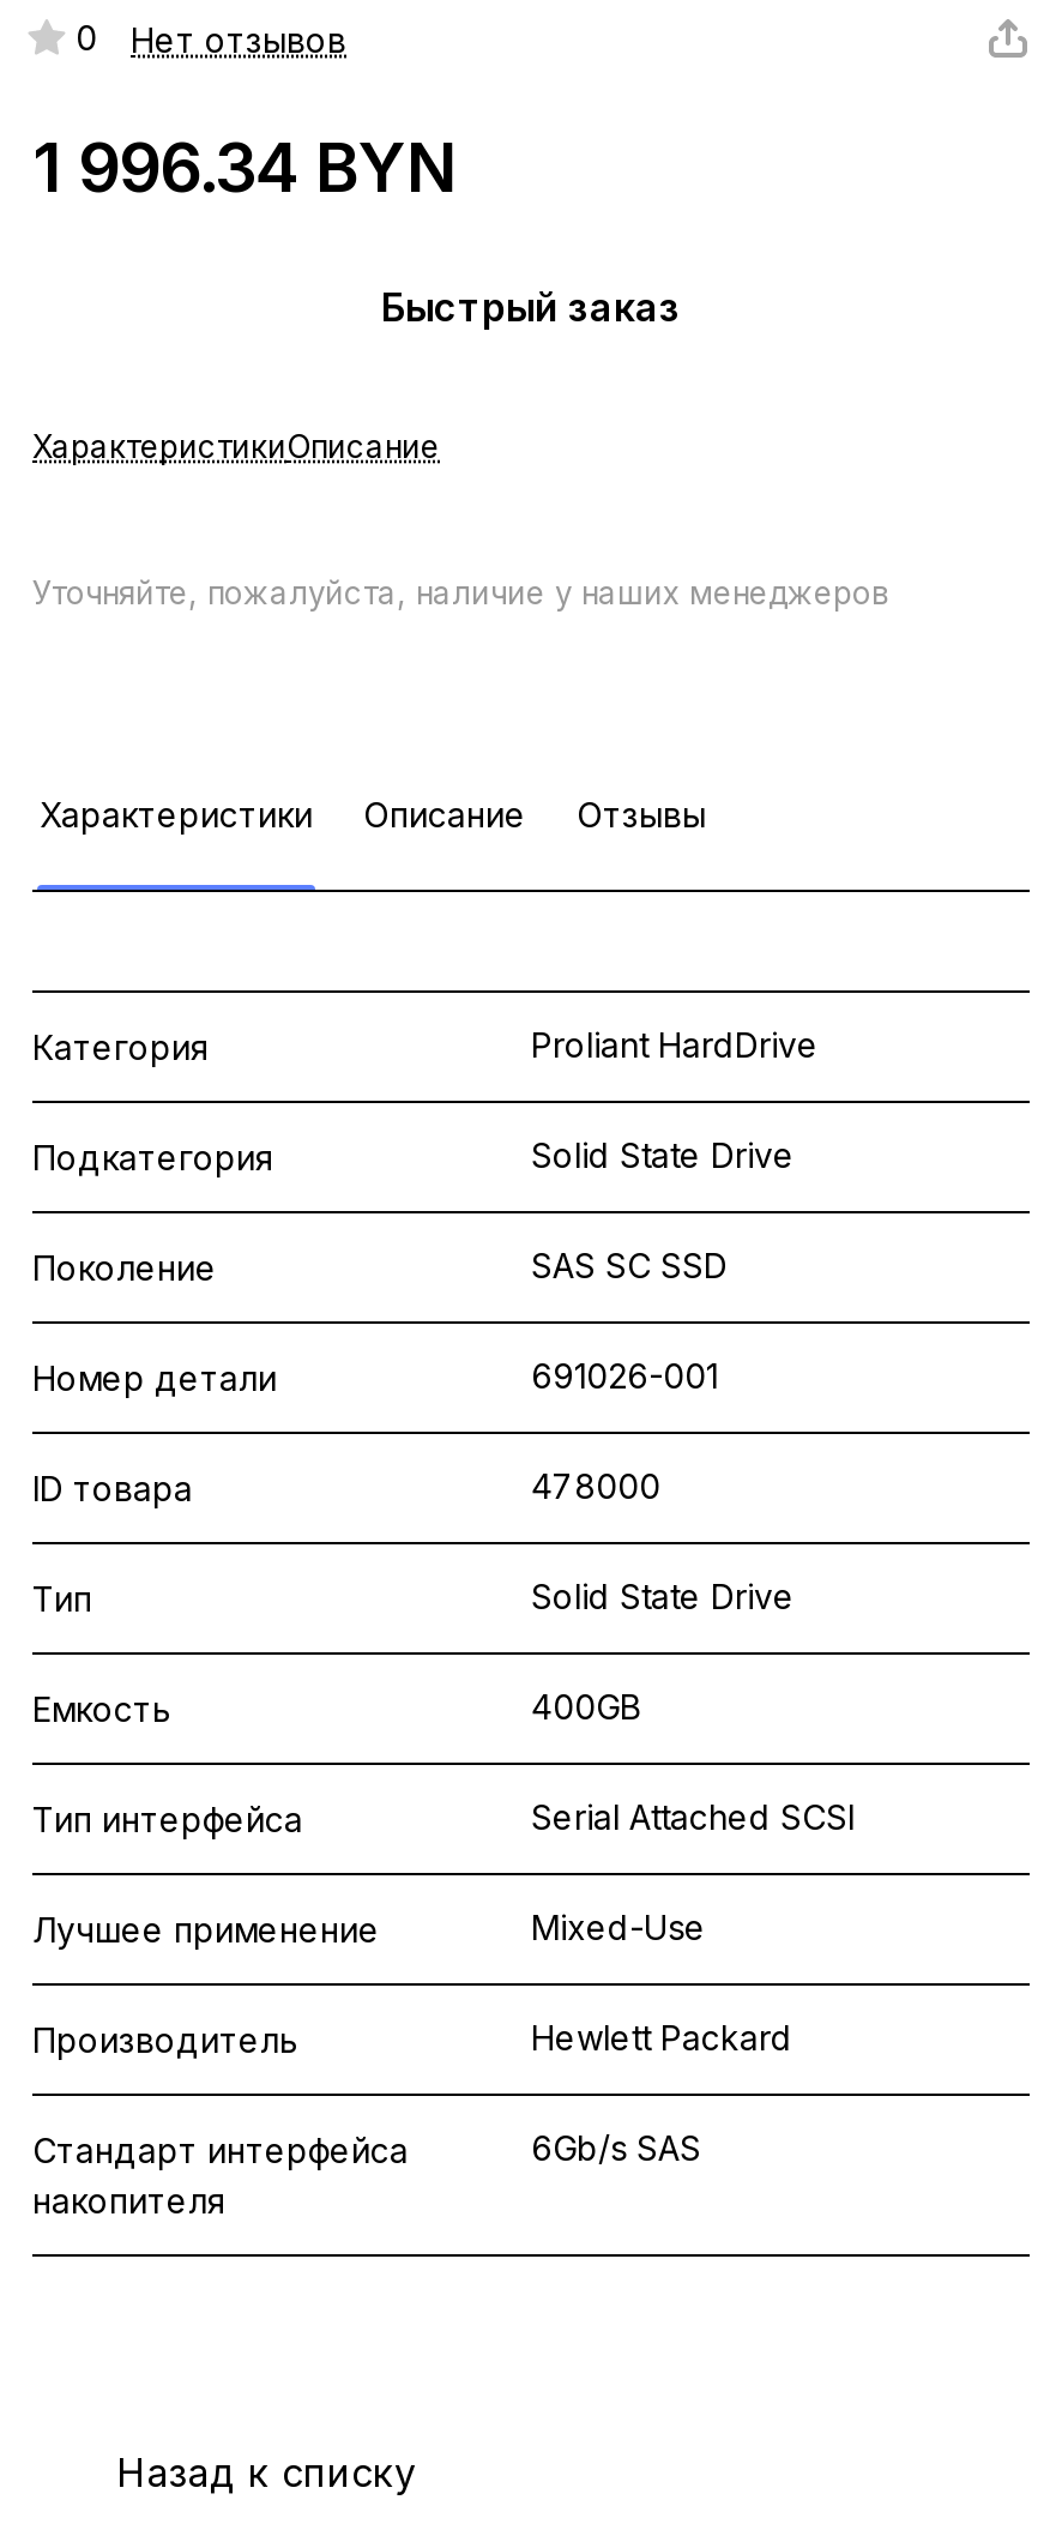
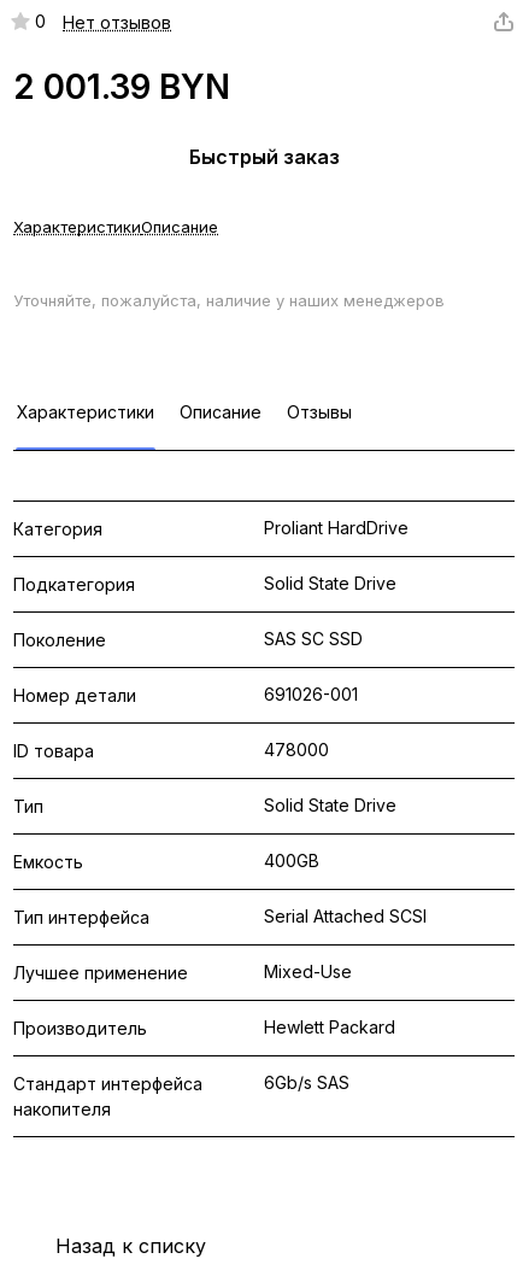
[32,128,457,210] 1 996.34 BYN -> [13,67,230,108] 2 001.39 BYN

